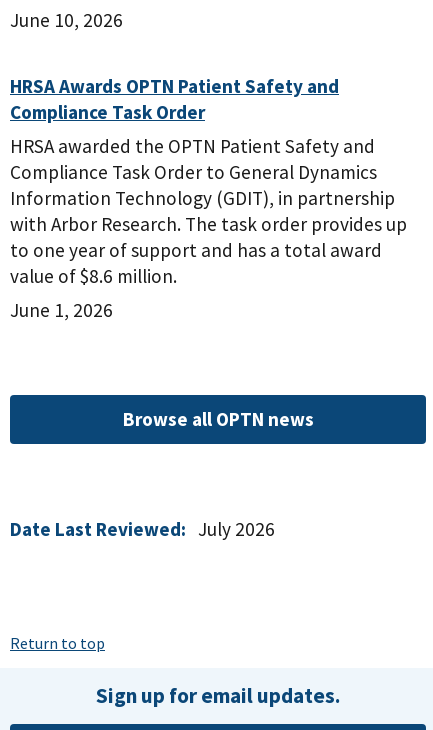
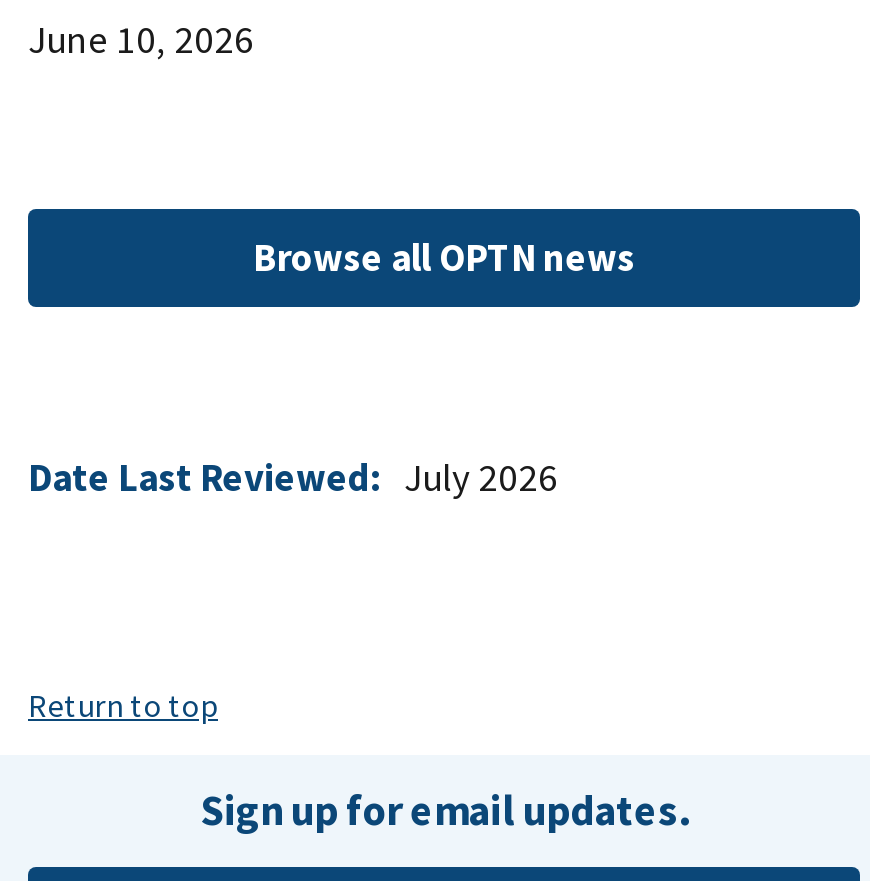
[10,74,407,322] HRSA Awards OPTN Patient Safety and | Compliance Task Order | HRSA awarded the OPTN Patient Safety and | Compliance Task Order to General Dynamics | Information Technology (GDIT), in partnership | with Arbor Research. The task order provides up | to one year of support and has a total award | value of $8.6 million. | June 1, 2026 -> none

